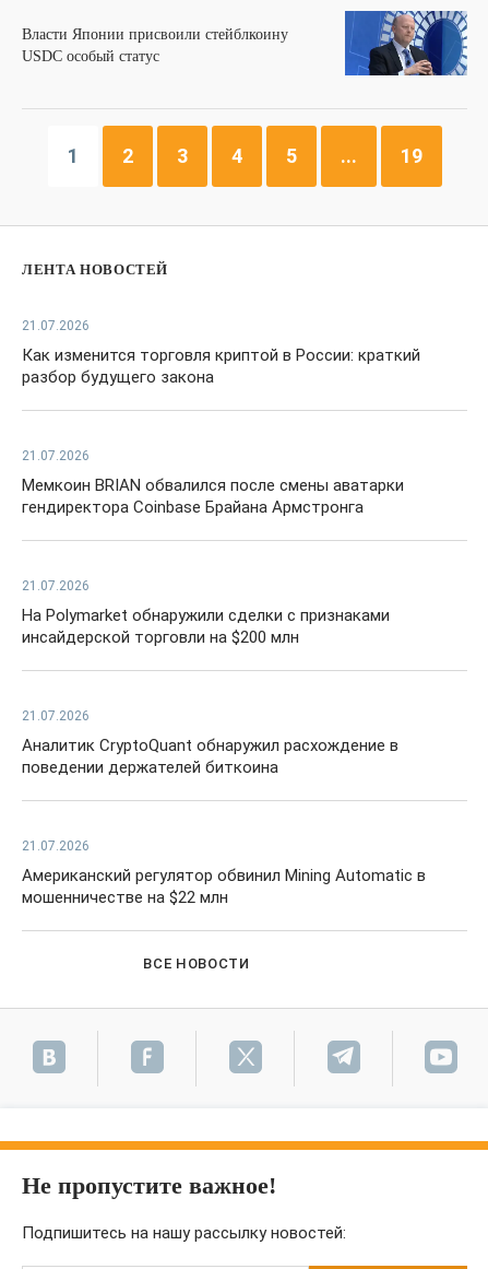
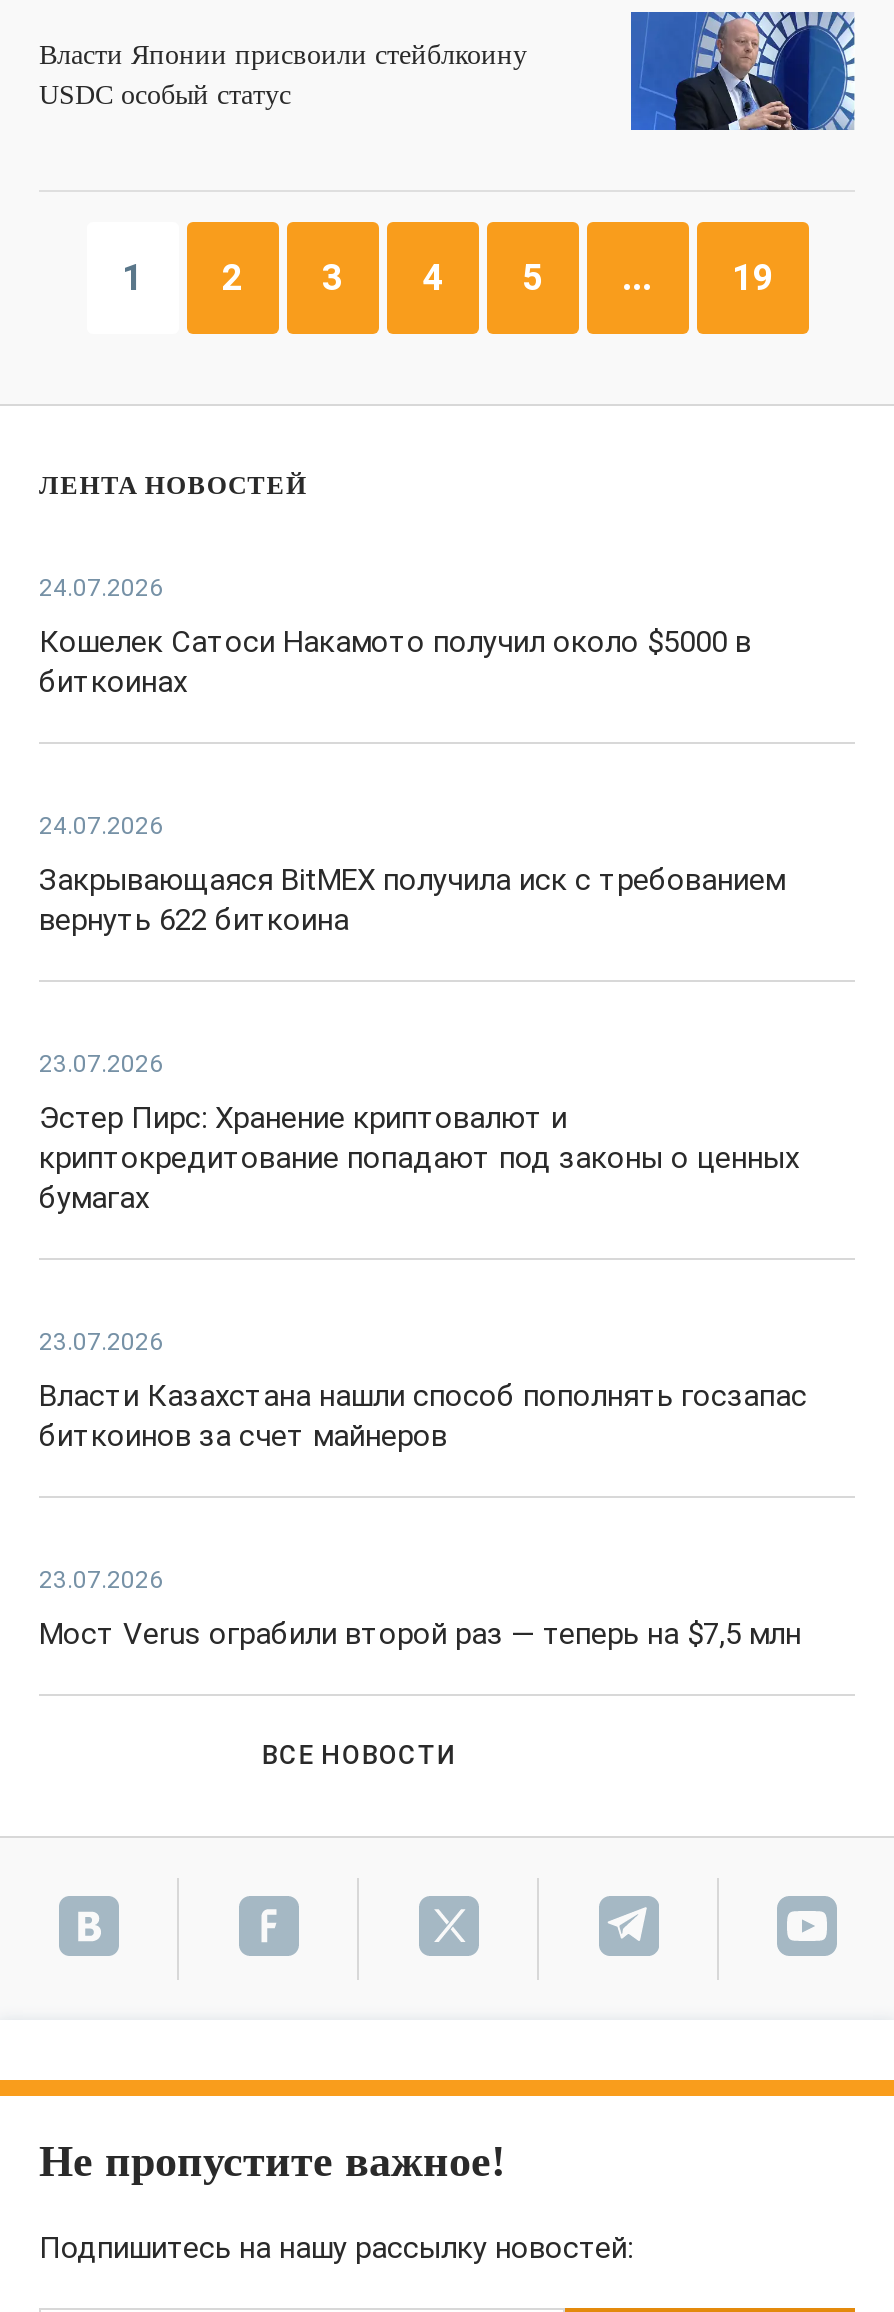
[22,318,90,333] 21.07.2026 -> [39,573,163,601] 24.07.2026
[22,345,420,386] Как изменится торговля криптой в России: краткий | разбор будущего закона -> [39,623,751,699] Кошелек Сатоси Накамото получил около $5000 в | биткоинах
[22,448,90,463] 21.07.2026 -> [39,811,163,839] 24.07.2026
[22,475,404,516] Мемкоин BRIAN обвалился после смены аватарки | гендиректора Coinbase Брайана Армстронга -> [39,861,785,937] Закрывающаяся BitMEX получила иск с требованием | вернуть 622 биткоина
[22,578,90,593] 21.07.2026 -> [39,1049,163,1077] 23.07.2026
[22,605,390,647] На Polymarket обнаружили сделки с признаками | инсайдерской торговли на $200 млн -> [39,1099,799,1215] Эстер Пирс: Хранение криптовалют и | криптокредитование попадают под законы о ценных | бумагах
[22,708,90,723] 21.07.2026 -> [39,1327,163,1355] 23.07.2026
[22,735,398,777] Аналитик CryptoQuant обнаружил расхождение в | поведении держателей биткоина -> [39,1377,807,1453] Власти Казахстана нашли способ пополнять госзапас | биткоинов за счет майнеров
[22,838,90,853] 21.07.2026 -> [39,1565,163,1593] 23.07.2026
[22,865,426,907] Американский регулятор обвинил Mining Automatic в | мошенничестве на $22 млн -> [39,1615,801,1651] Мост Verus ограбили второй раз — теперь на $7,5 млн

